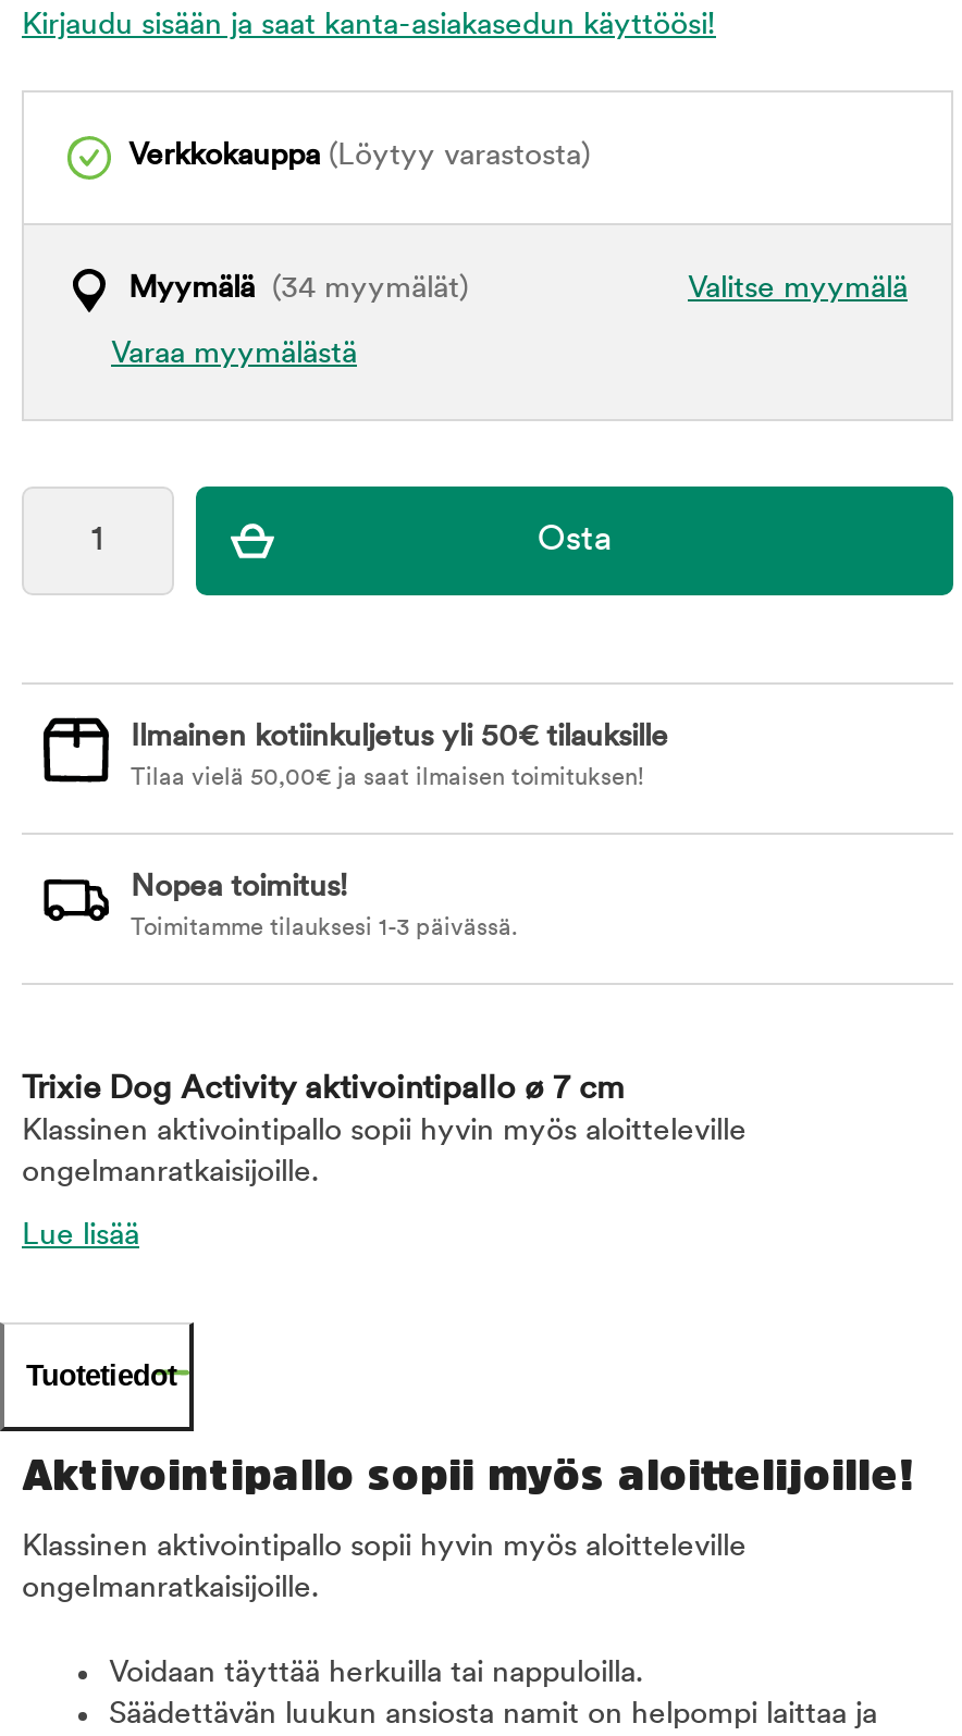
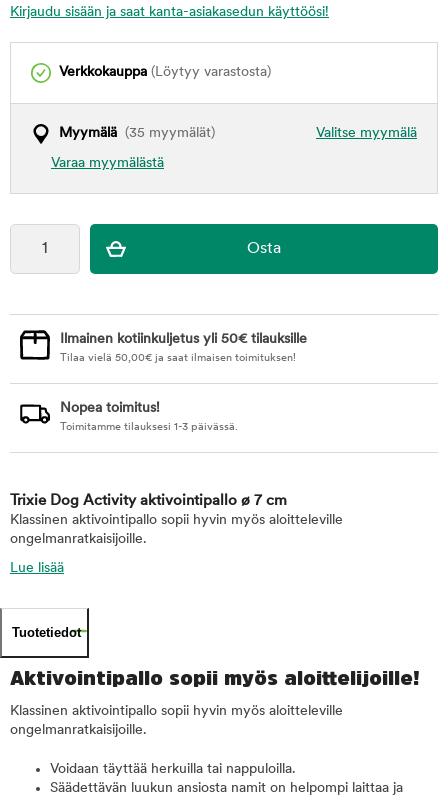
[128,273,468,306] Myymälä (34 myymälät) -> [59,126,215,141] Myymälä (35 myymälät)

